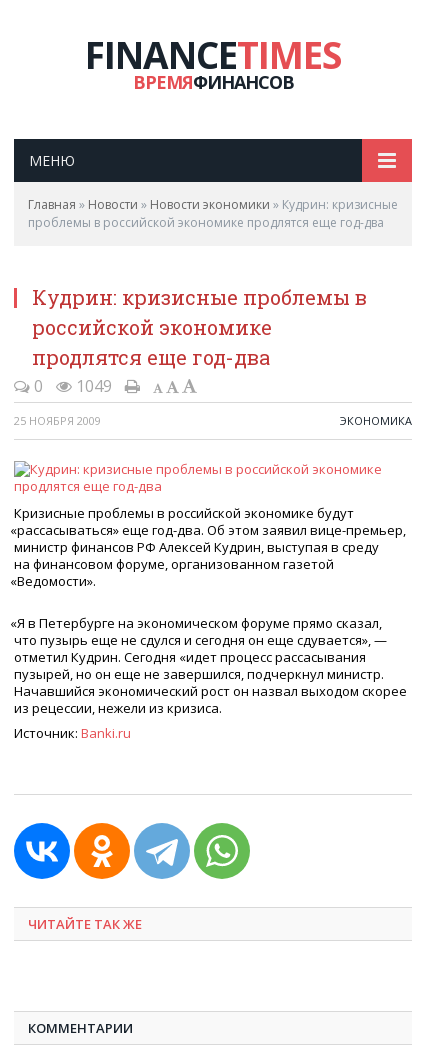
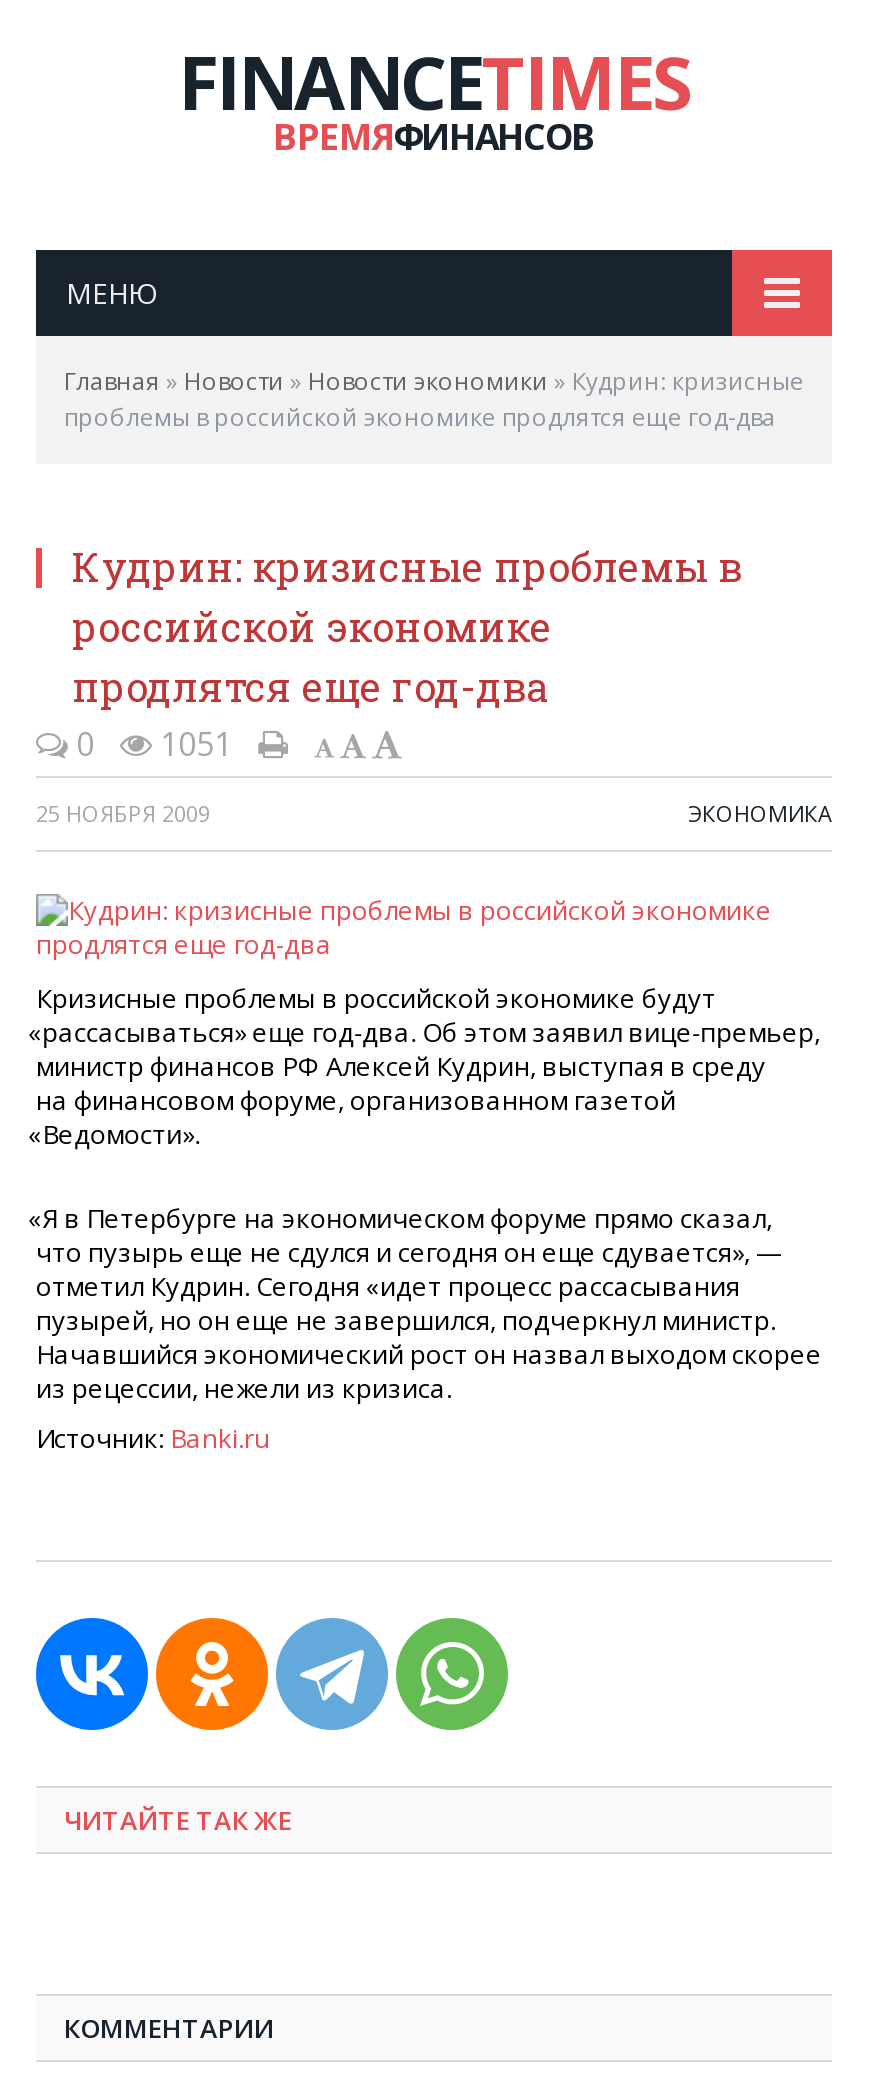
[30,375,112,397] 0 1049 -> [68,722,232,766] 0 1051

